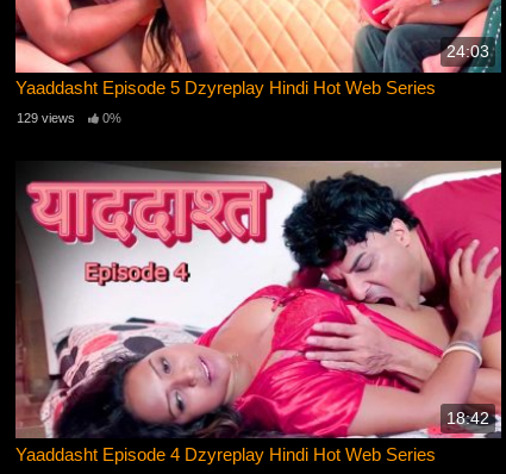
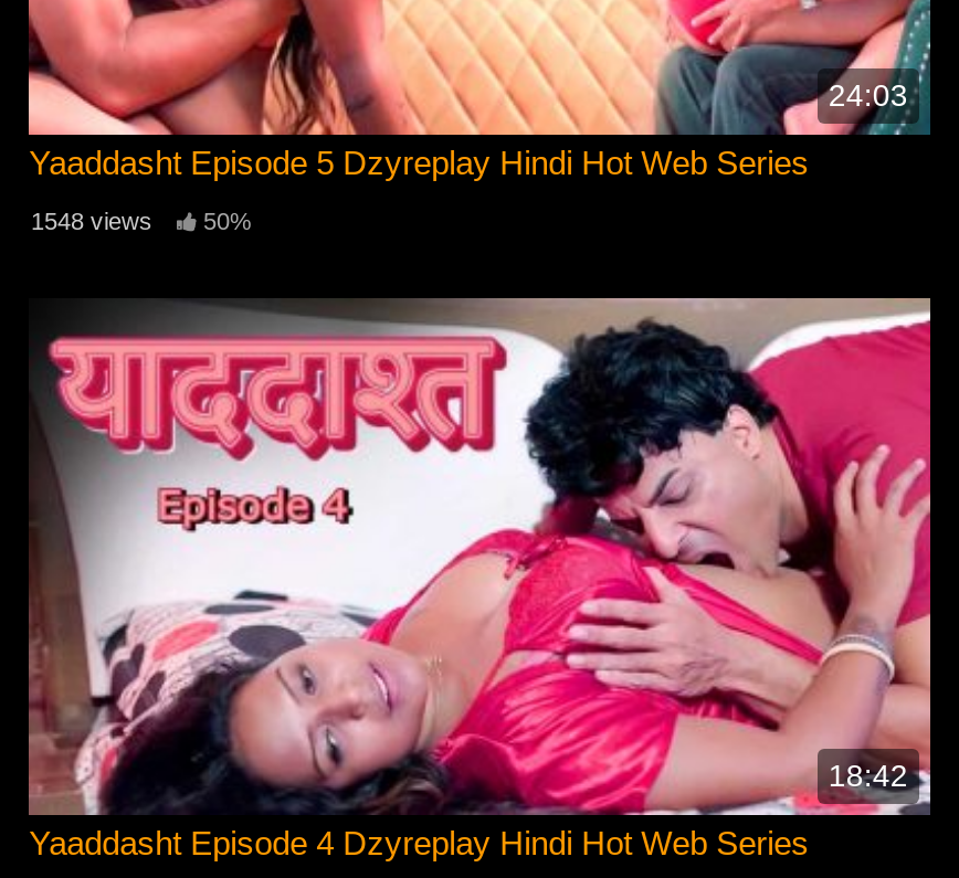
[17,111,75,126] 129 views -> [31,207,152,233] 1548 views
[99,111,121,126] 0% -> [197,207,252,233] 50%

